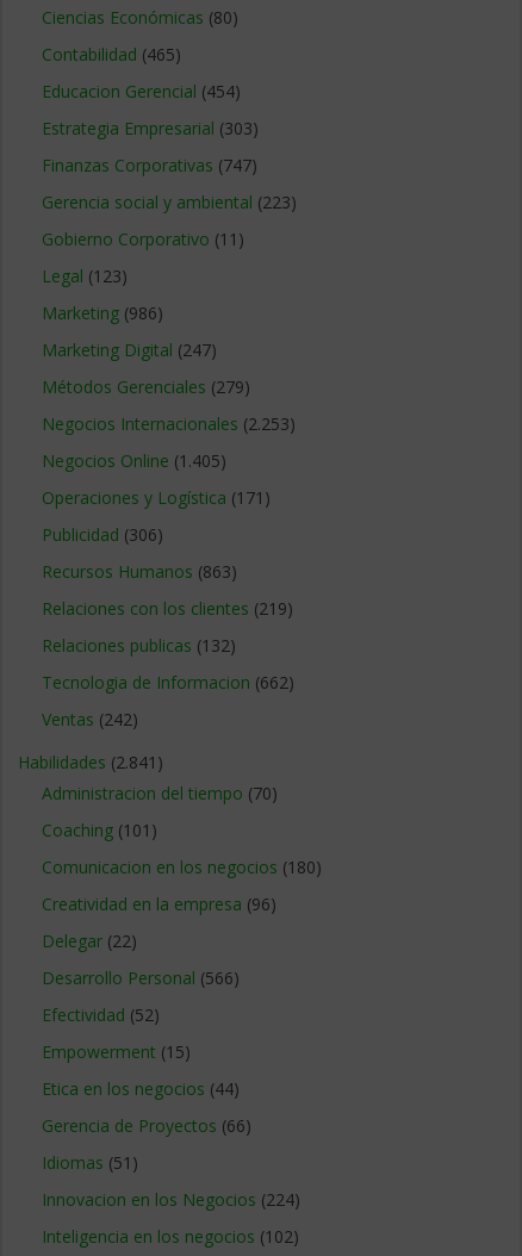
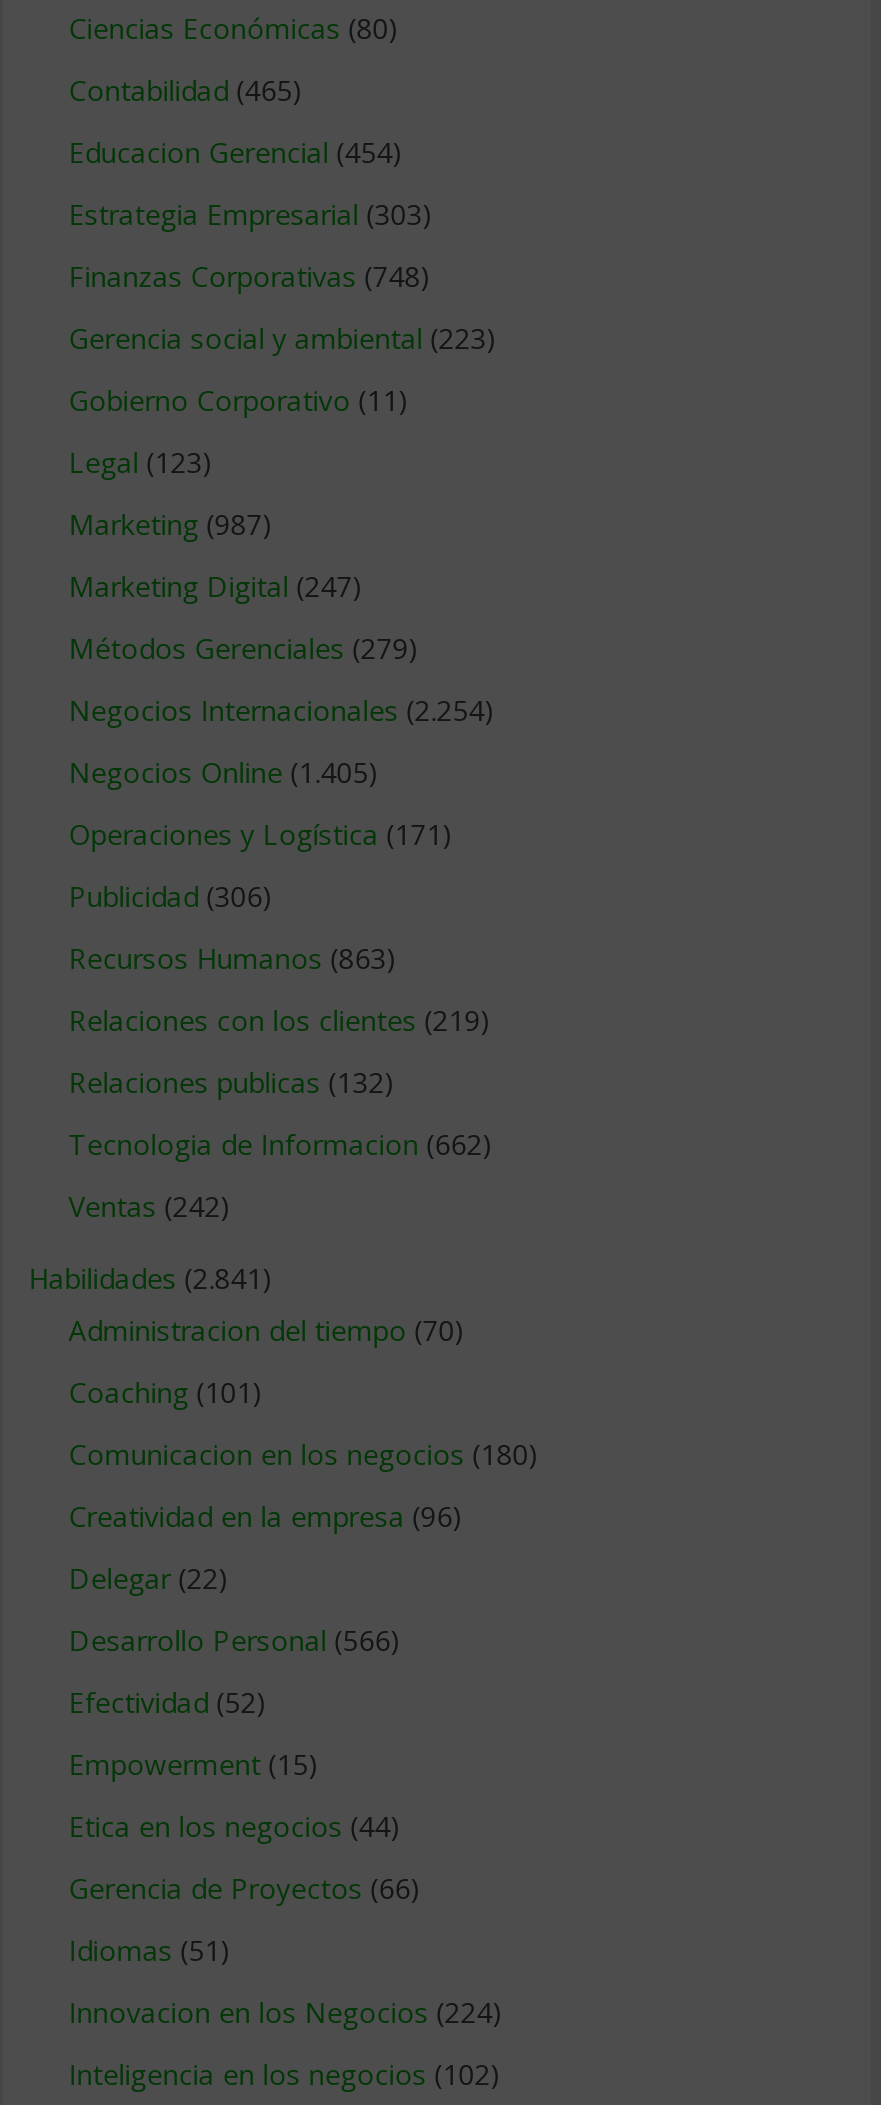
[41,154,257,177] Finanzas Corporativas (747) -> [69,257,431,295] Finanzas Corporativas (748)
[41,302,163,324] Marketing (986) -> [69,505,273,543] Marketing (987)
[41,413,295,435] Negocios Internacionales (2.253) -> [69,691,495,729] Negocios Internacionales (2.254)

